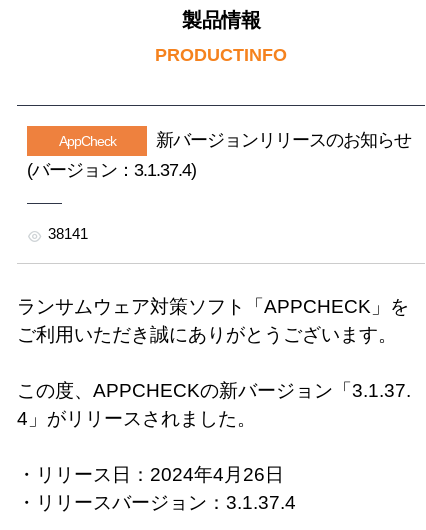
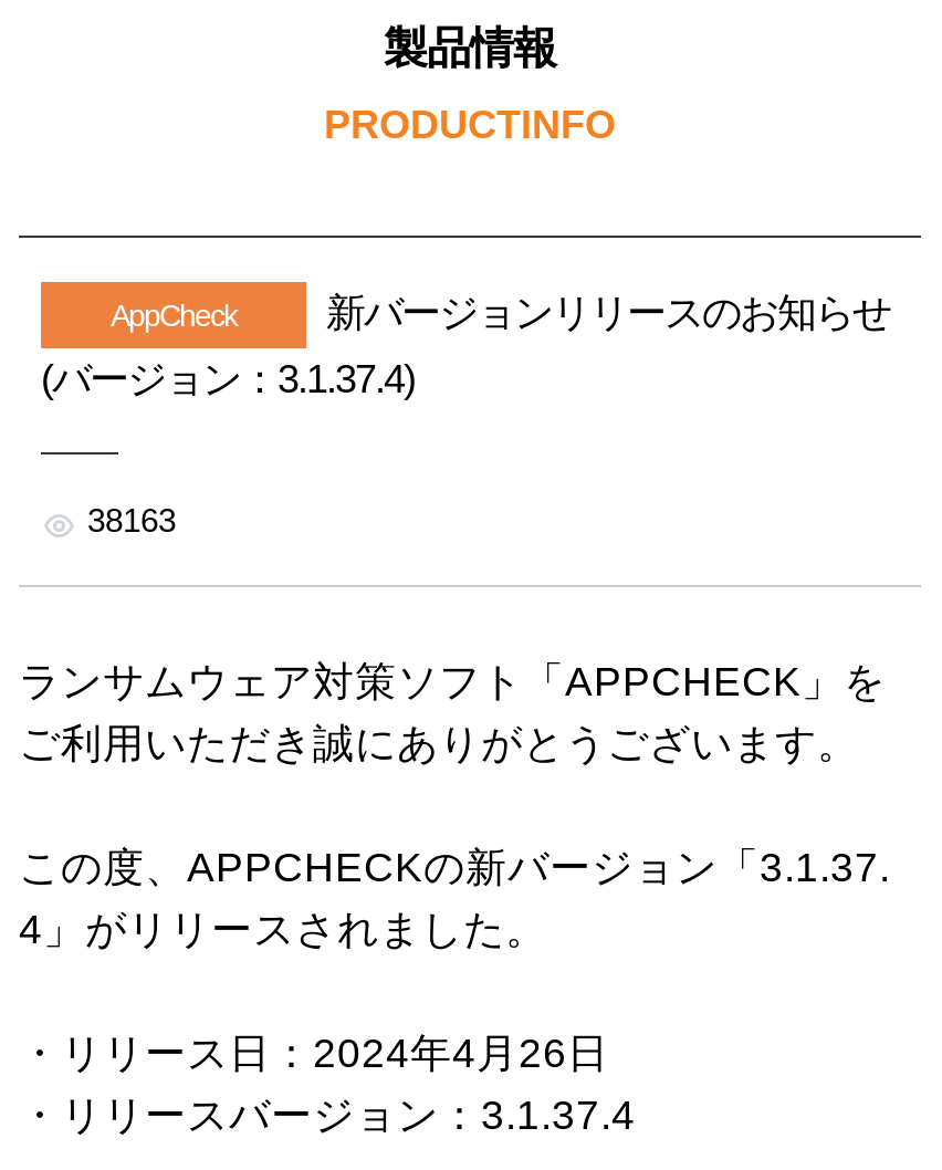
[48,225,88,242] 38141 -> [87,501,176,539] 38163

